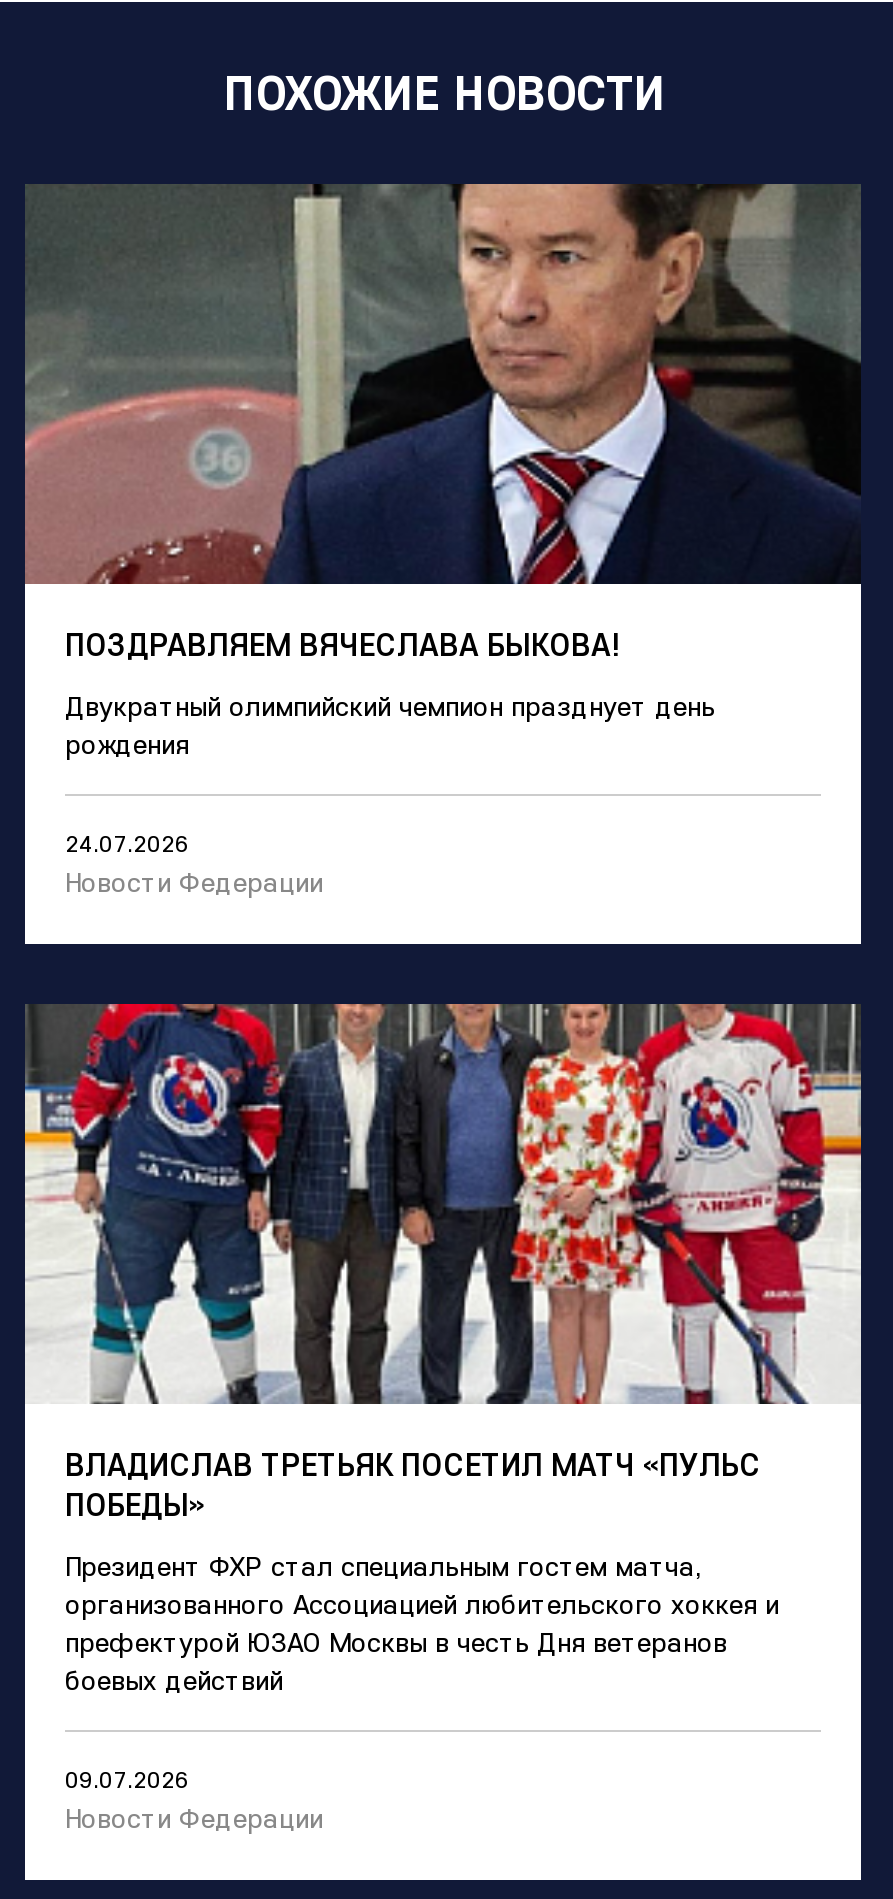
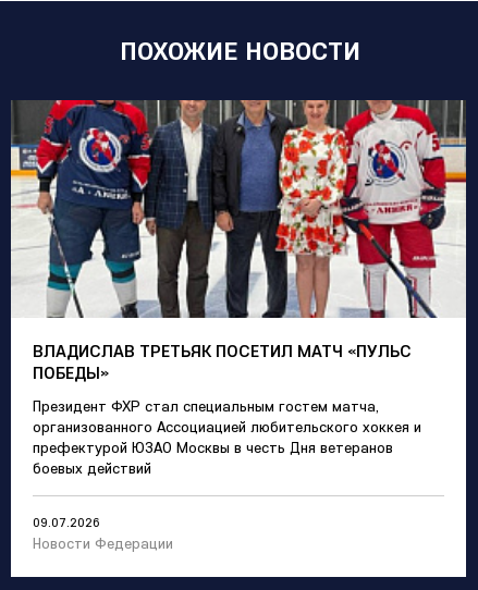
[23,184,861,899] [image] | ПОЗДРАВЛЯЕМ ВЯЧЕСЛАВА БЫКОВА! | Двукратный олимпийский чемпион празднует день | рождения | 24.07.2026 | Новости Федерации -> none

